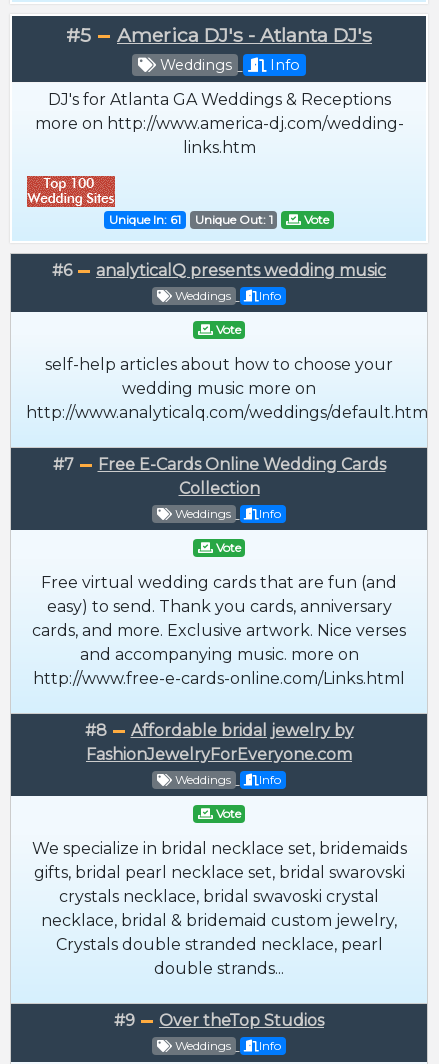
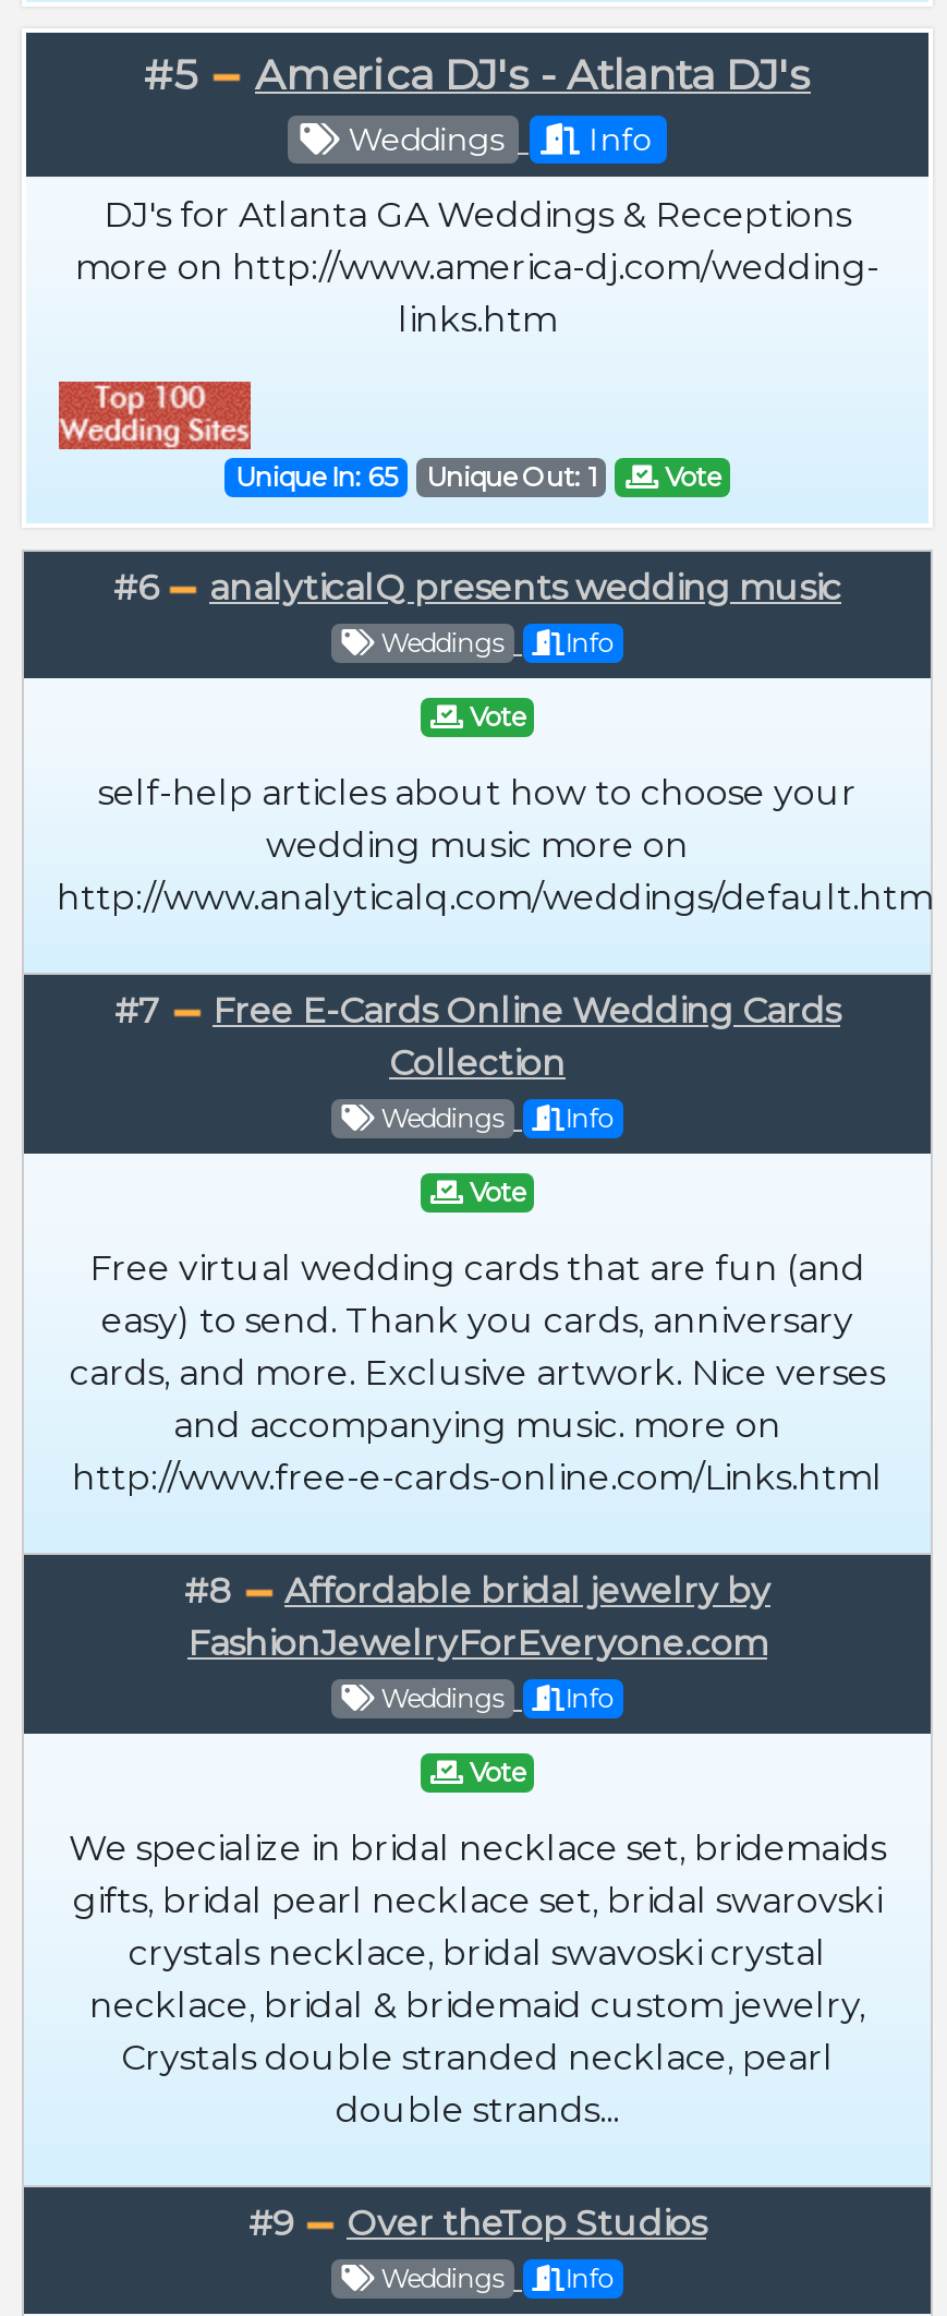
[109,212,329,227] Unique In: 61 Unique Out: 1 Vote -> [235,460,719,493] Unique In: 65 Unique Out: 1 Vote

